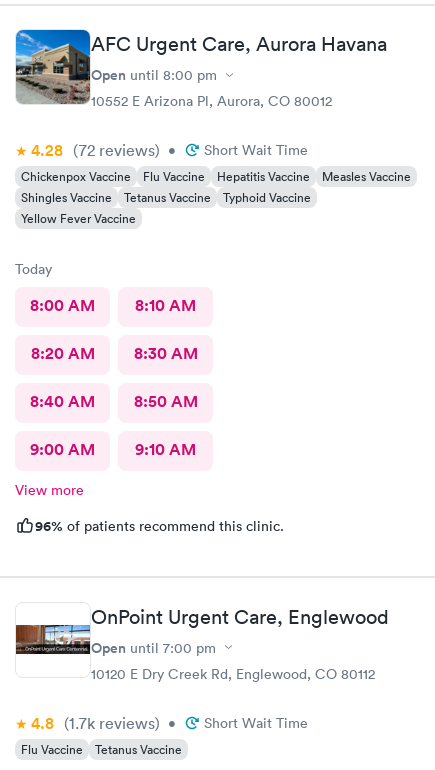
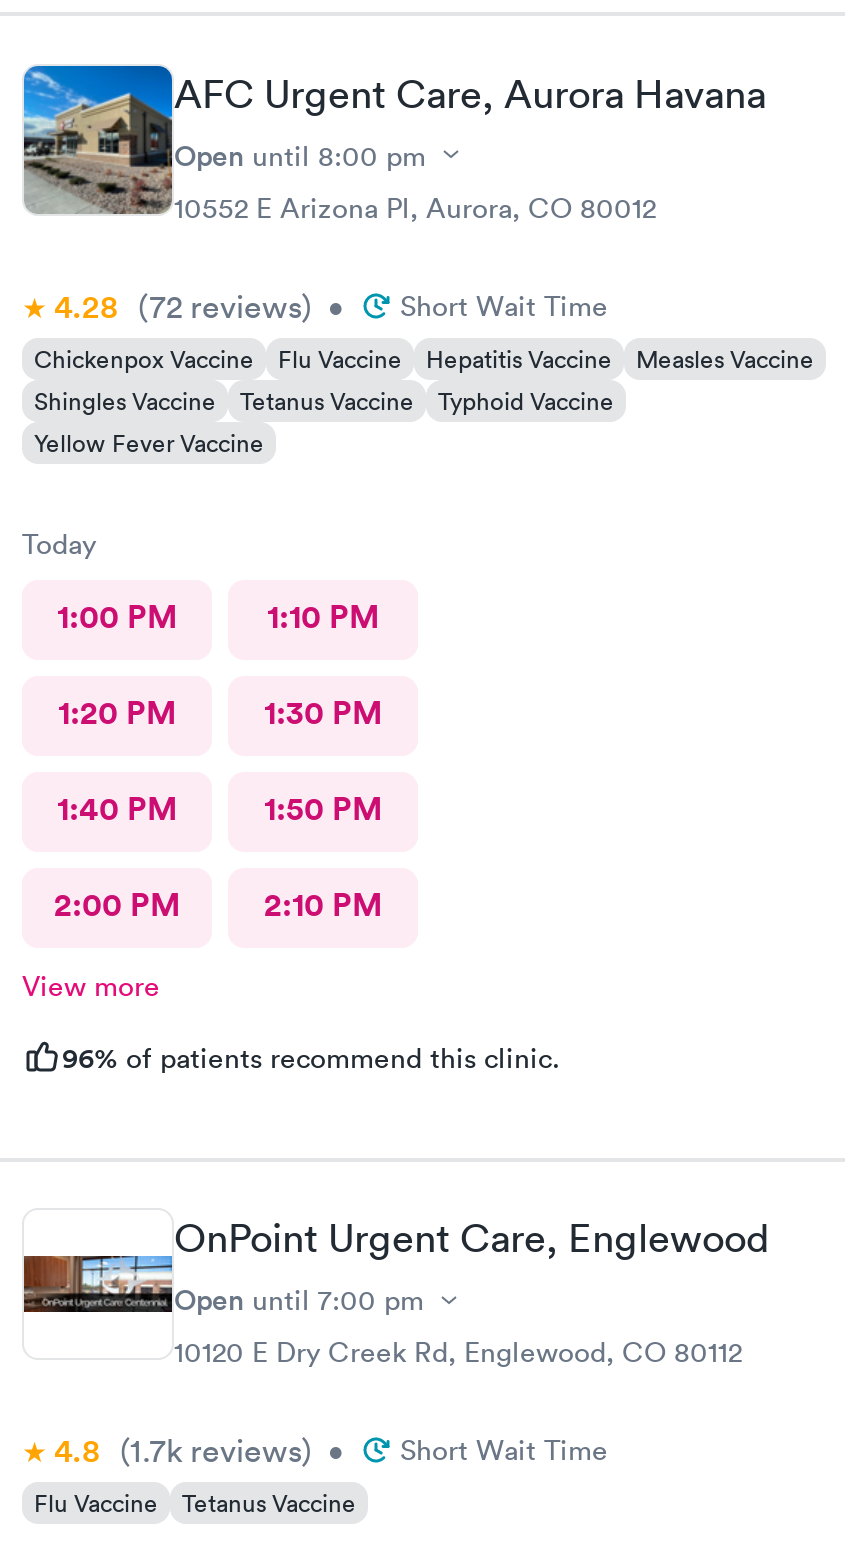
[30,295,196,316] 8:00 AM | 8:10 AM -> [57,595,379,637] 1:00 PM | 1:10 PM
[30,343,197,364] 8:20 AM | 8:30 AM -> [58,691,382,733] 1:20 PM | 1:30 PM
[30,391,197,412] 8:40 AM | 8:50 AM -> [57,787,382,829] 1:40 PM | 1:50 PM
[30,439,196,460] 9:00 AM | 9:10 AM -> [54,883,382,925] 2:00 PM | 2:10 PM

